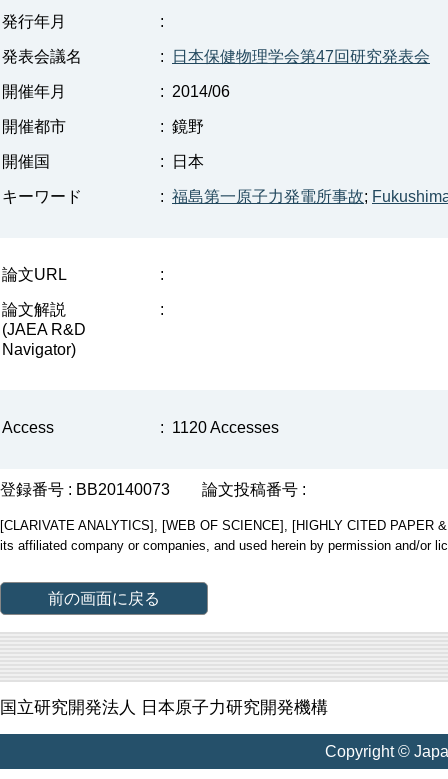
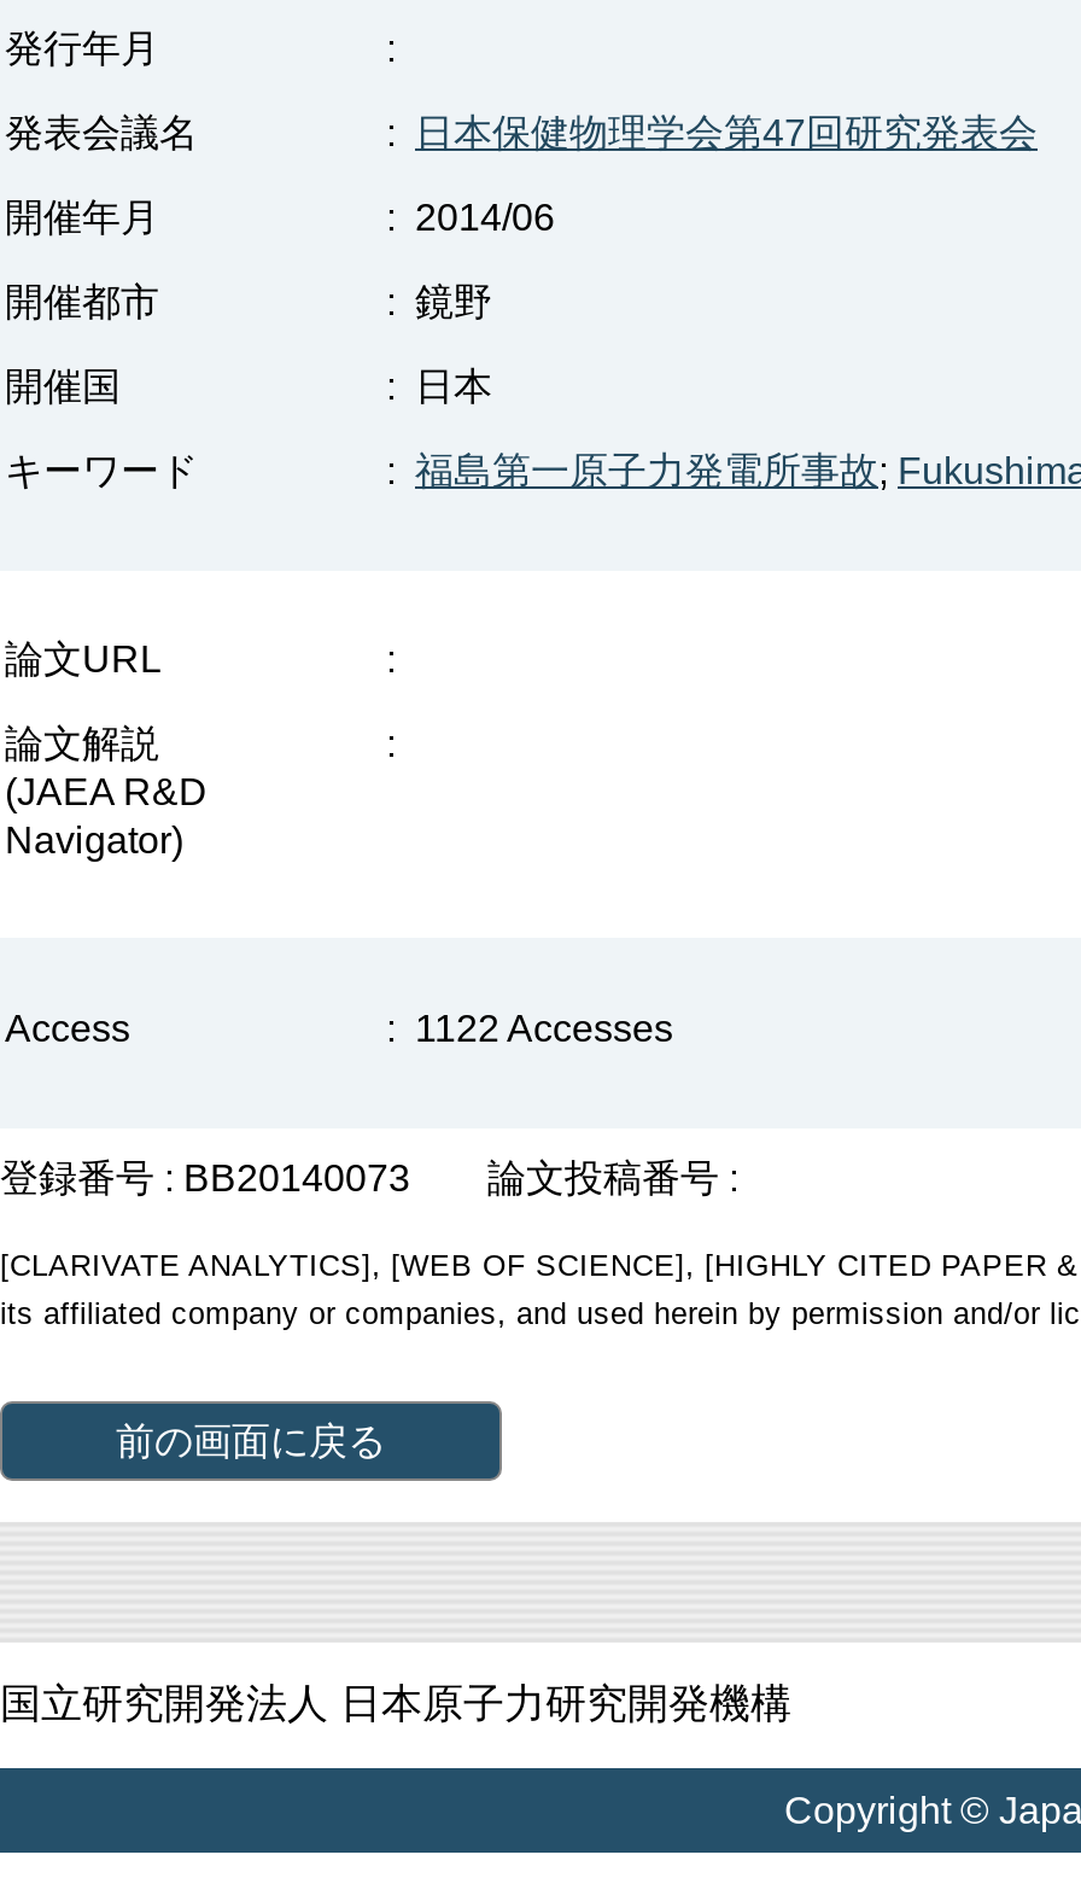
[160,419,279,436] : 1120 Accesses -> [386,1007,673,1048] : 1122 Accesses

